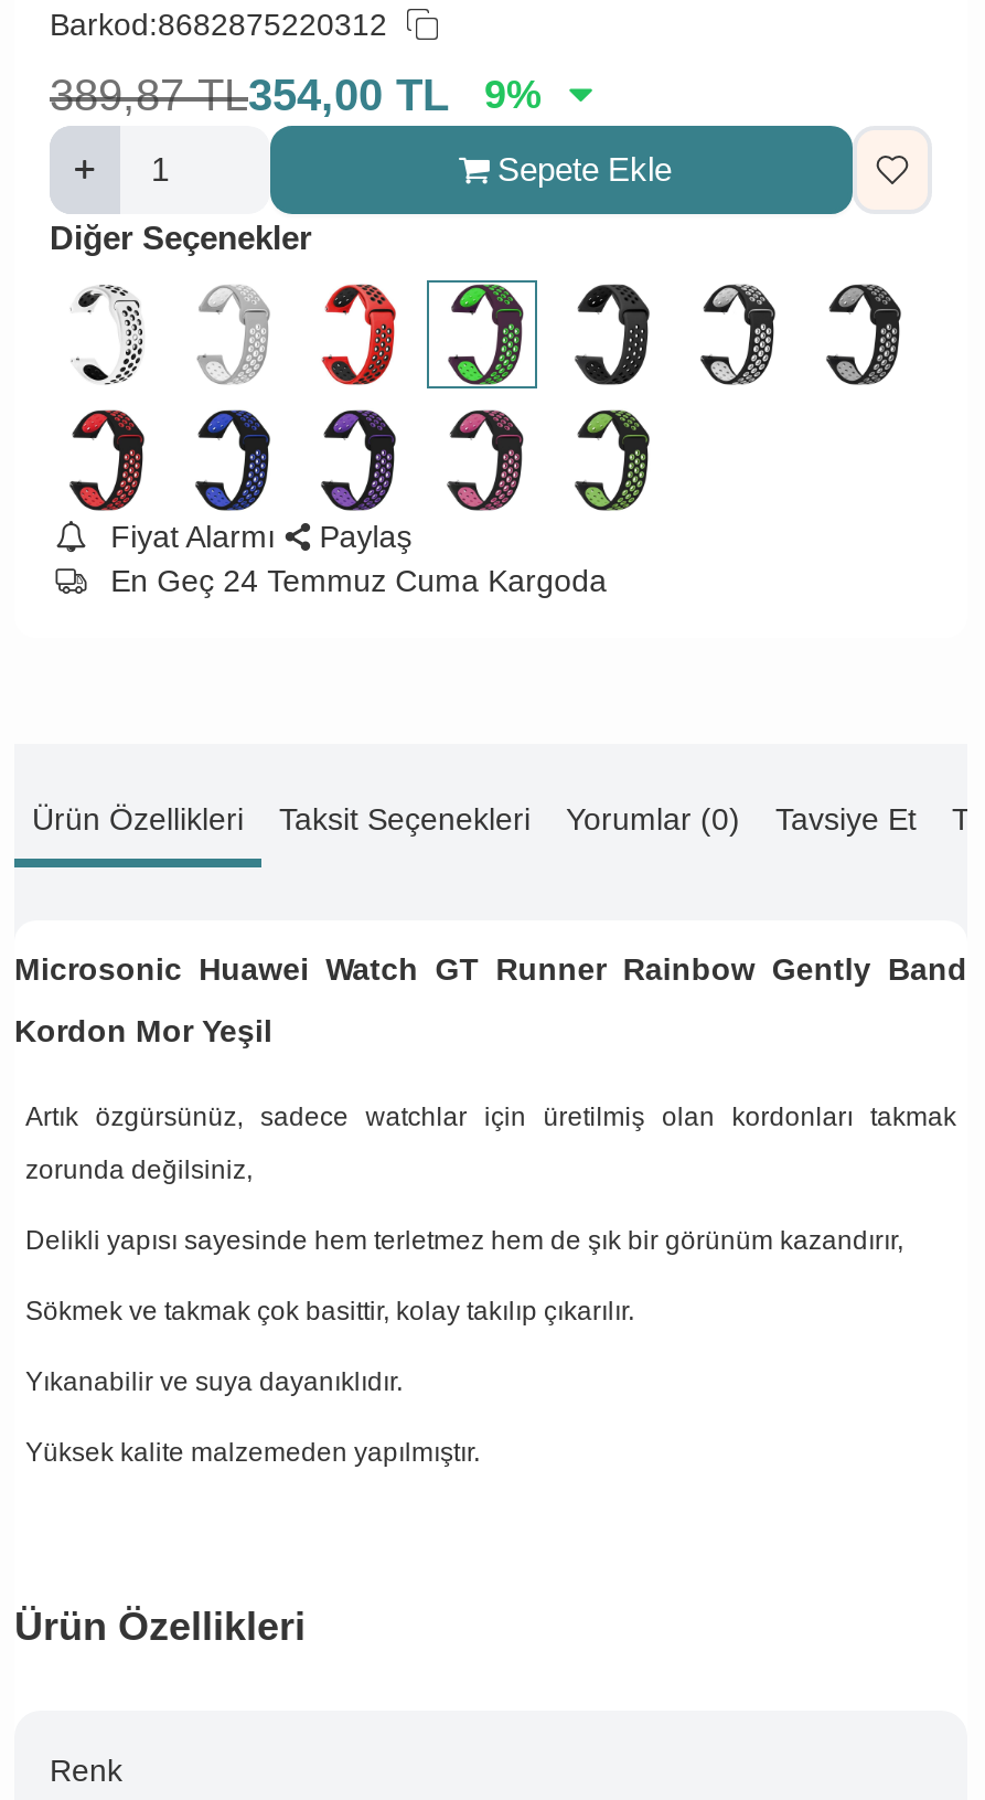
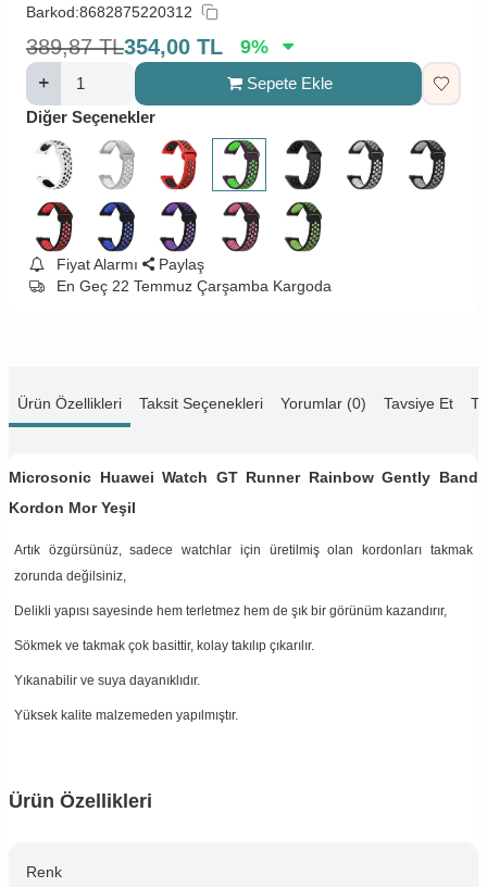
[111,563,607,598] En Geç 24 Temmuz Cuma Kargoda -> [56,277,331,295] En Geç 22 Temmuz Çarşamba Kargoda

